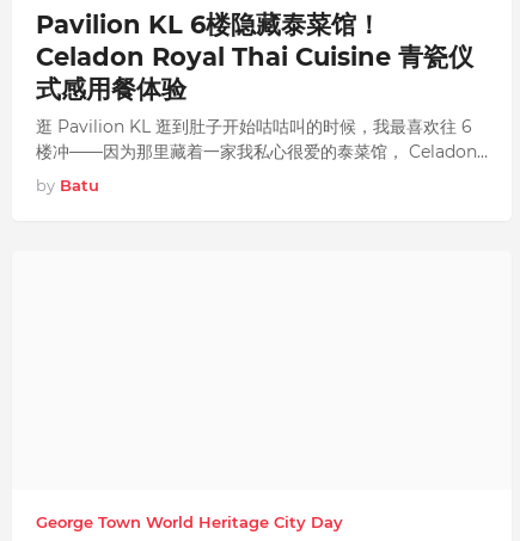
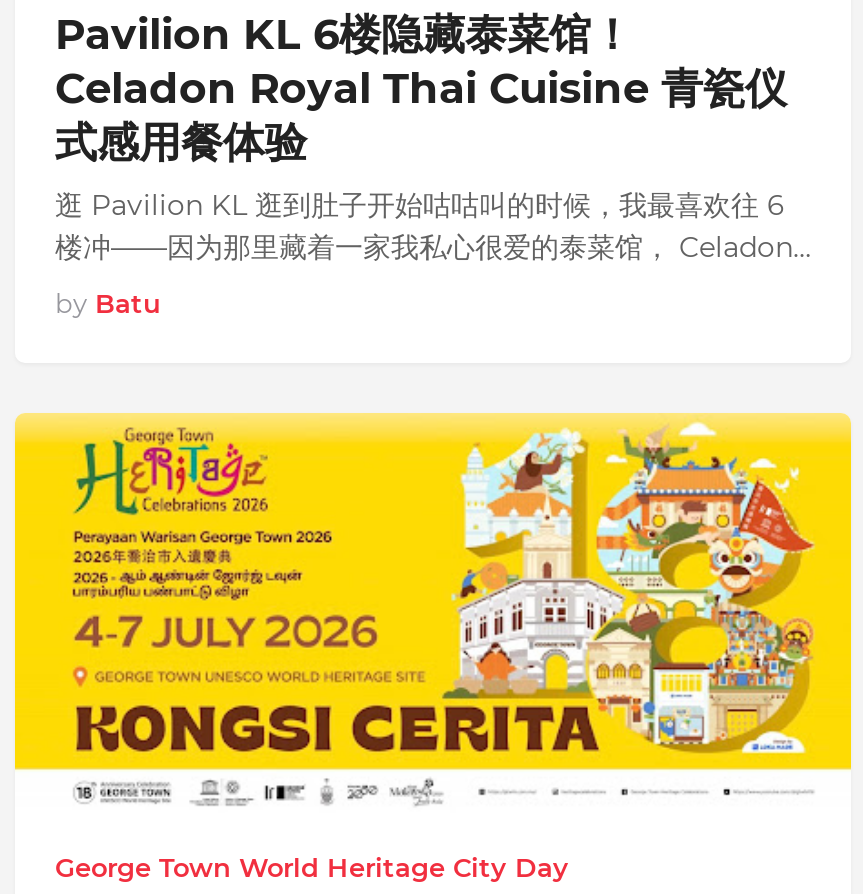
none -> [13,411,853,805] [image]

